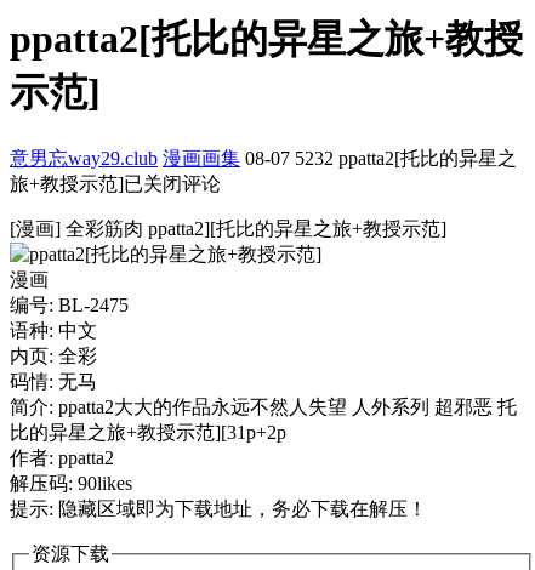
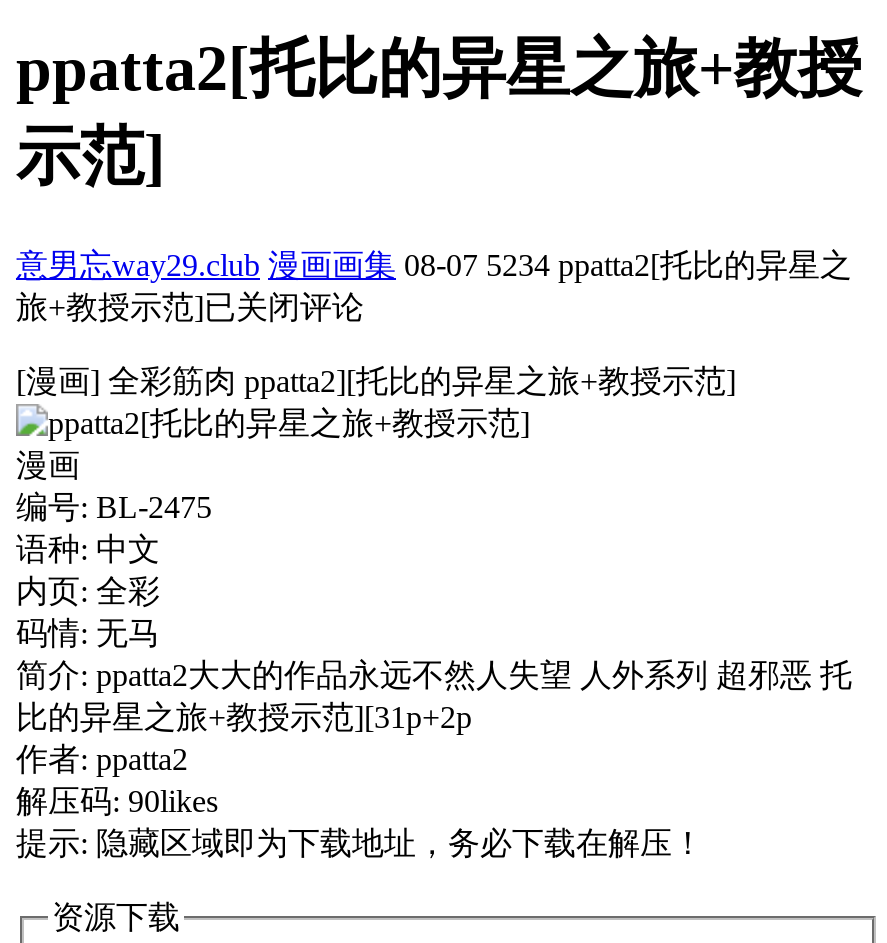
[10,148,517,168] 意男忘way29.club 漫画画集 08-07 5232 ppatta2[托比的异星之 -> [16,248,852,282] 意男忘way29.club 漫画画集 08-07 5234 ppatta2[托比的异星之

